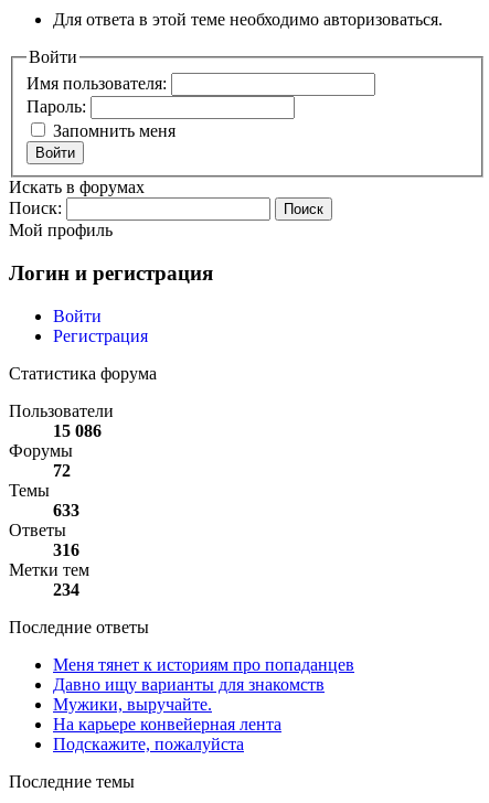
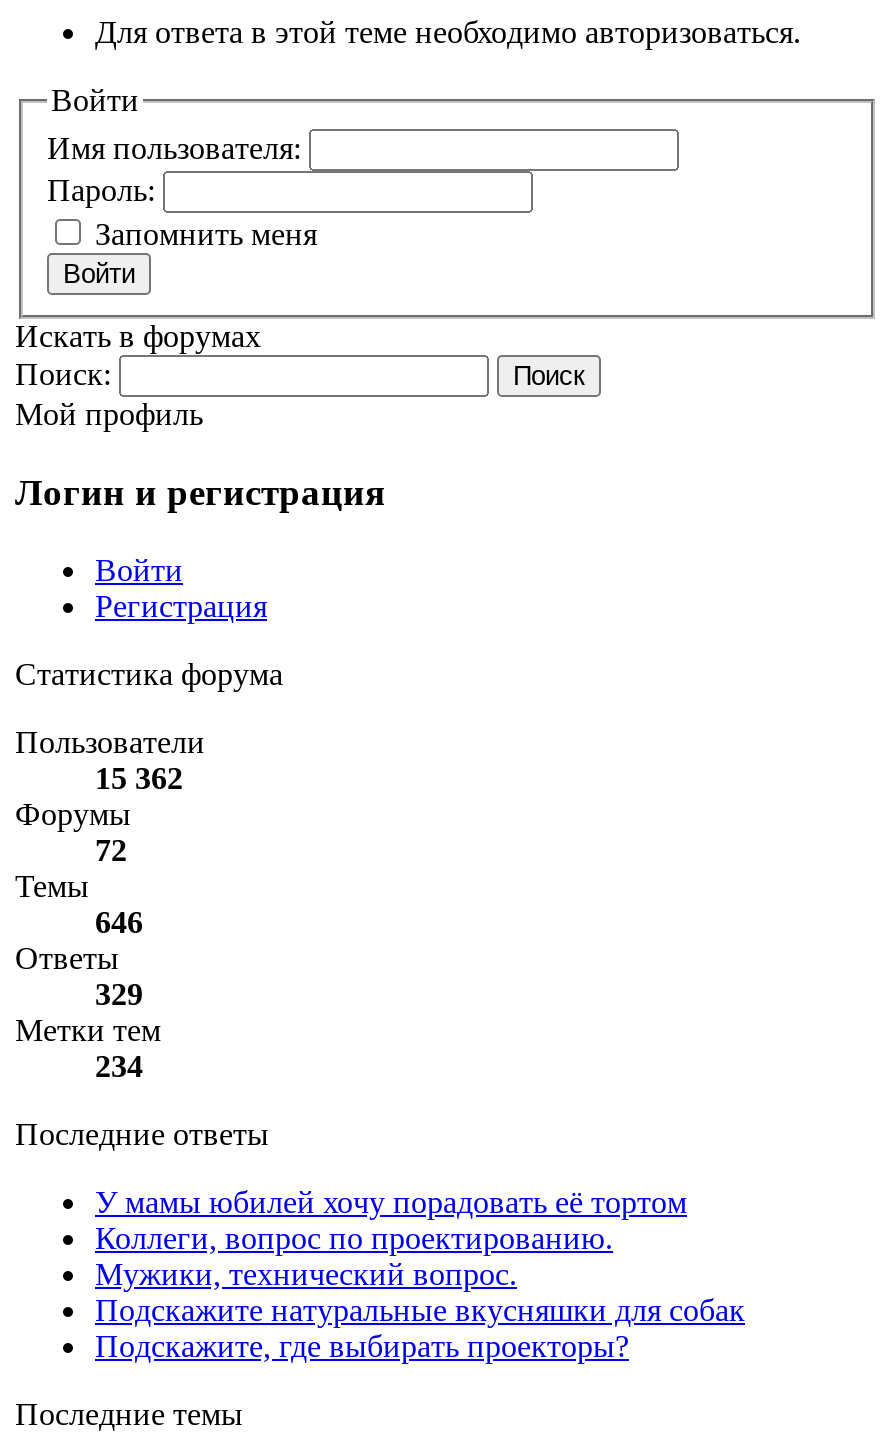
[53,421,102,440] 15 086 -> [95,761,183,795] 15 362
[53,501,79,519] 633 -> [95,905,143,939] 646
[53,540,79,559] 316 -> [95,977,143,1011] 329
[53,655,354,753] Меня тянет к историям про попаданцев | Давно ищу варианты для знакомств | Мужики, выручайте. | На карьере конвейерная лента | Подскажите, пожалуйста -> [95,1185,745,1363] У мамы юбилей хочу порадовать её тортом | Коллеги, вопрос по проектированию. | Мужики, технический вопрос. | Подскажите натуральные вкусняшки для собак | Подскажите, где выбирать проекторы?

